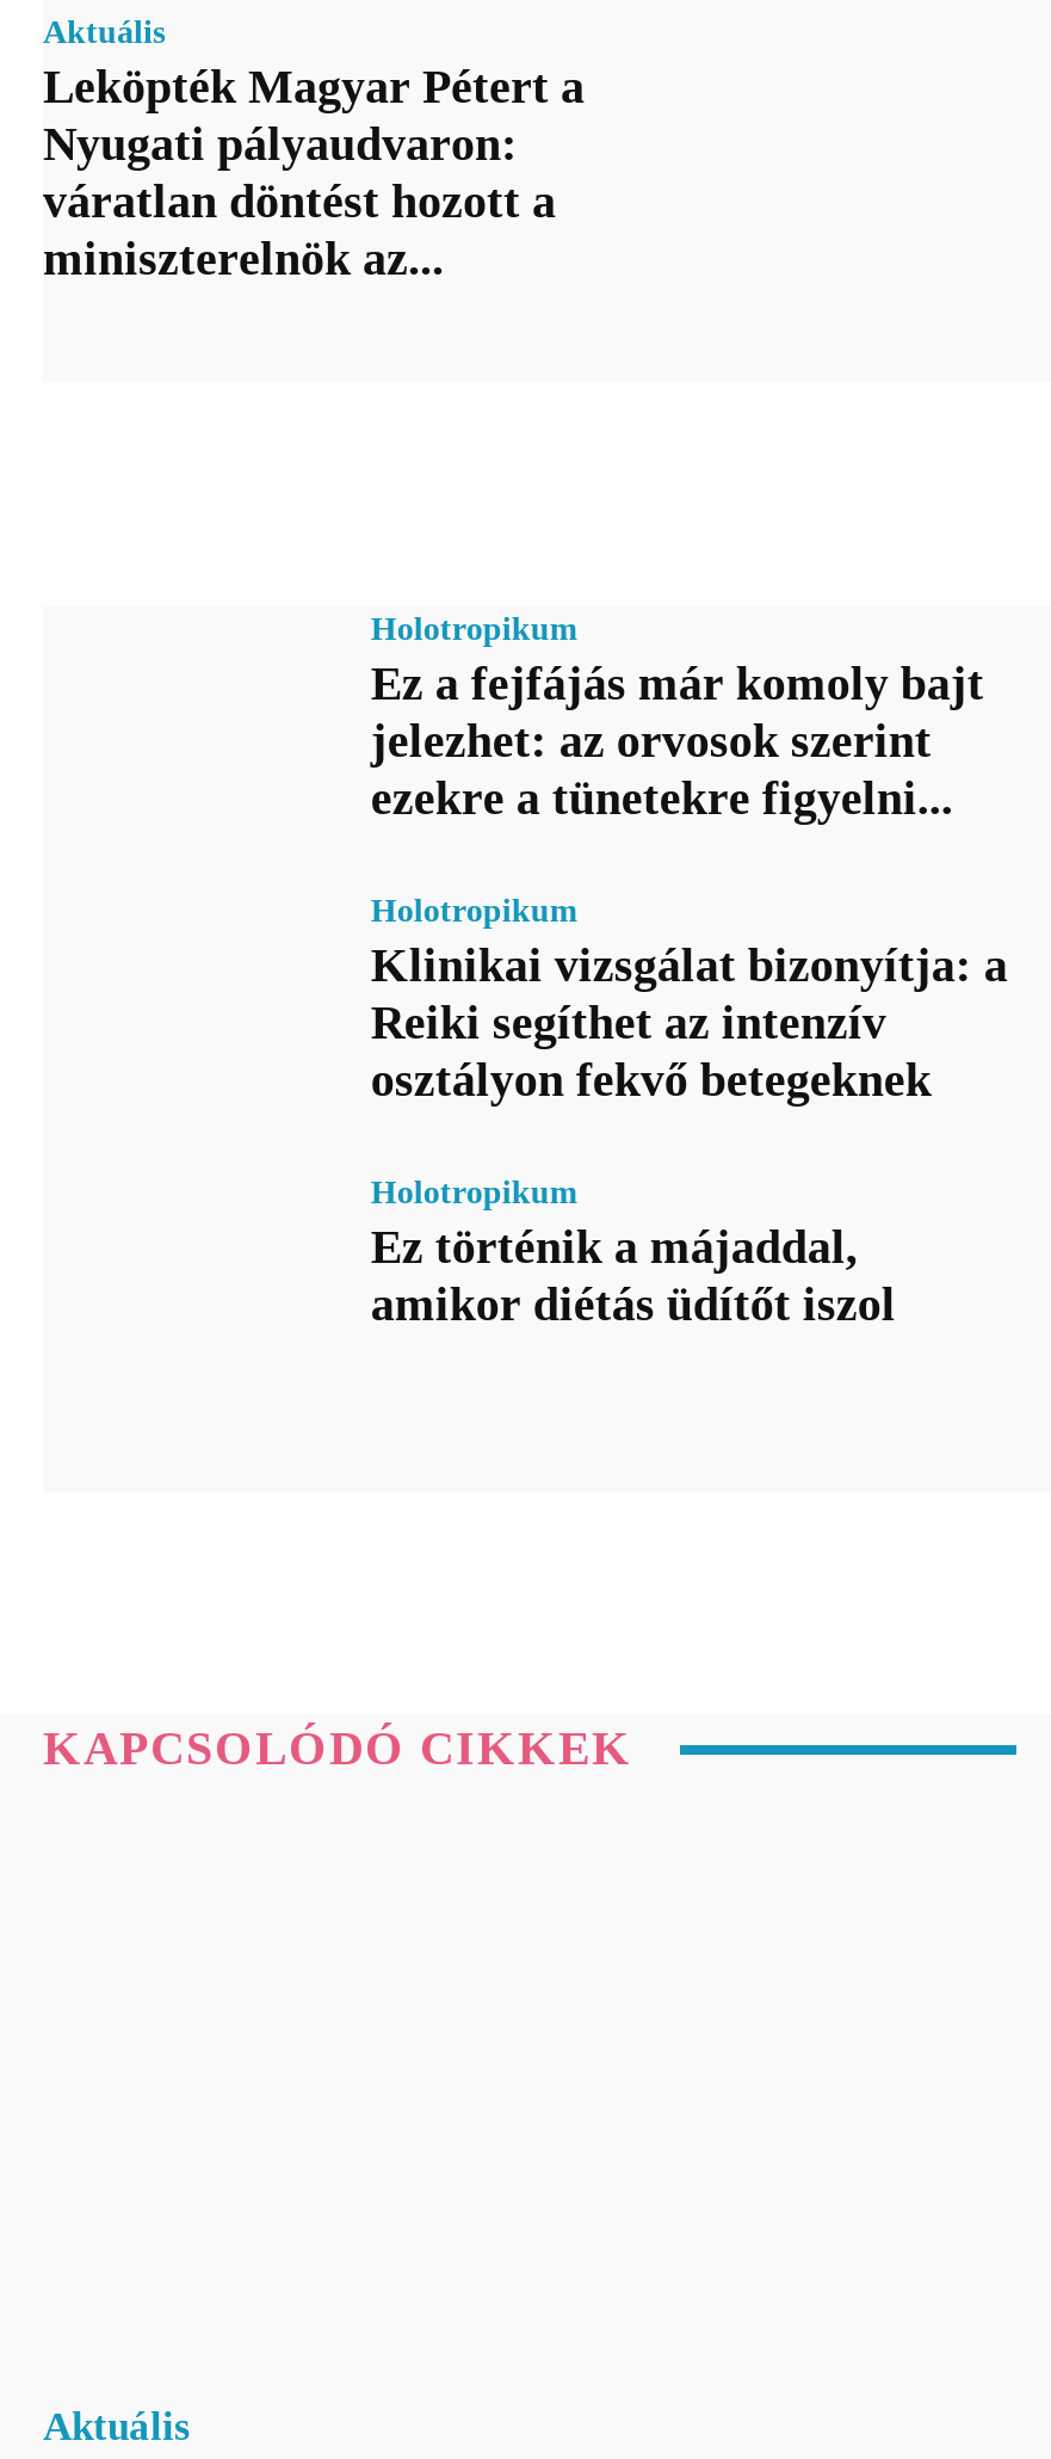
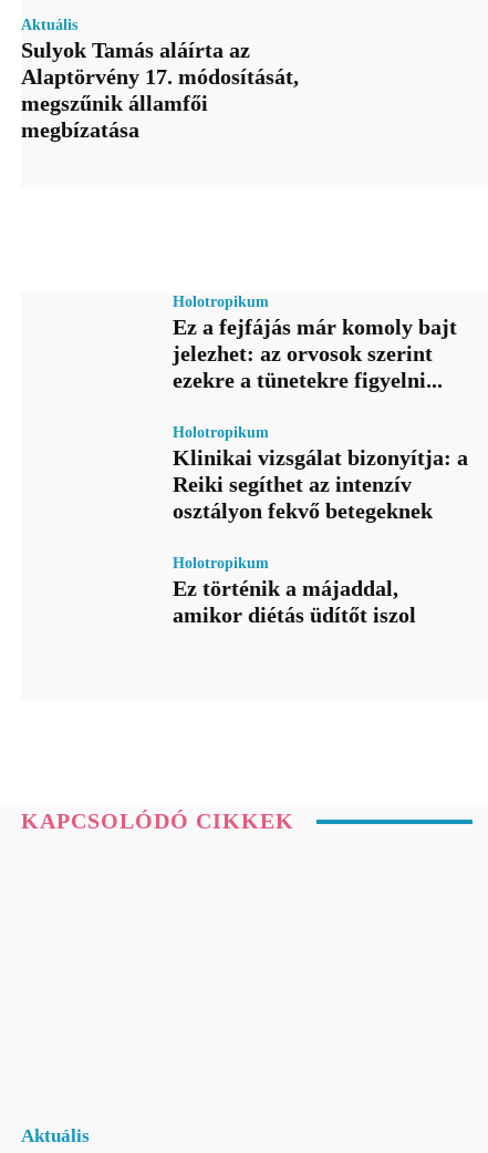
[43,59,585,284] Leköpték Magyar Pétert a | Nyugati pályaudvaron: | váratlan döntést hozott a | miniszterelnök az... -> [21,37,299,142] Sulyok Tamás aláírta az | Alaptörvény 17. módosítását, | megszűnik államfői | megbízatása

